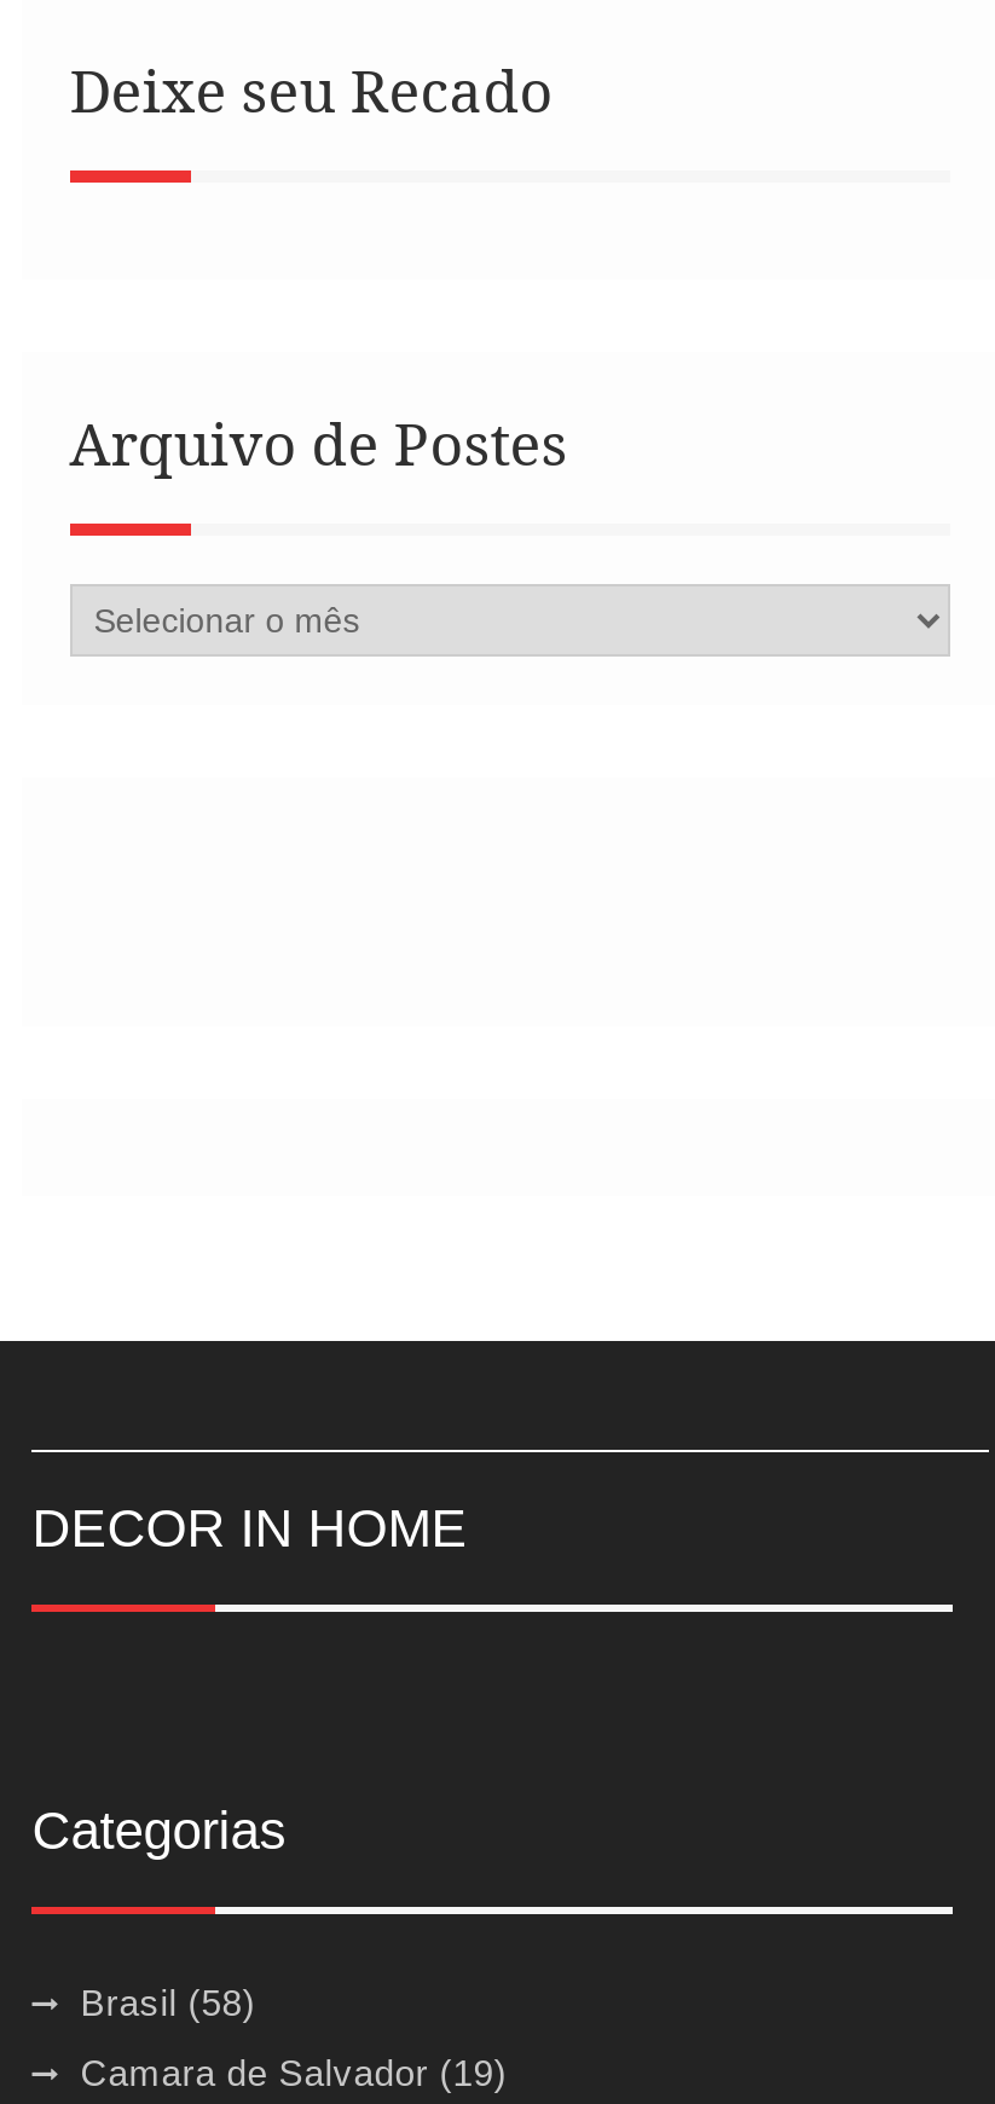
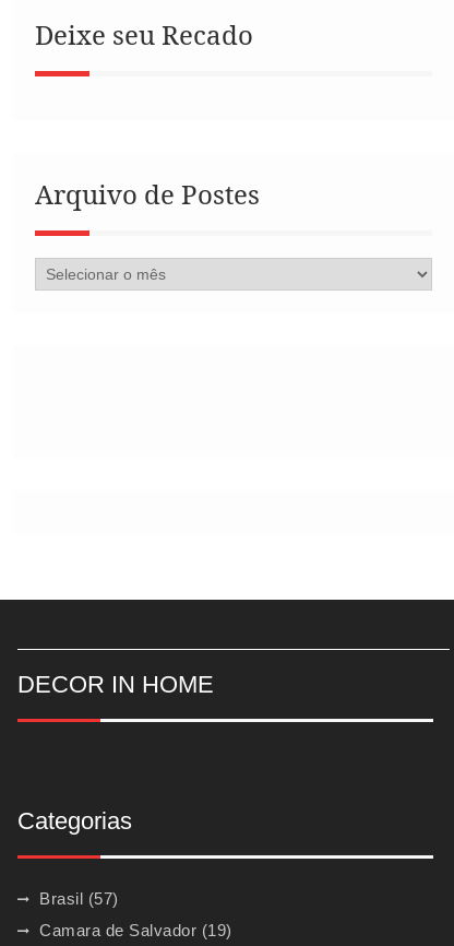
[81,1982,256,2023] Brasil (58) -> [40,889,119,908] Brasil (57)

